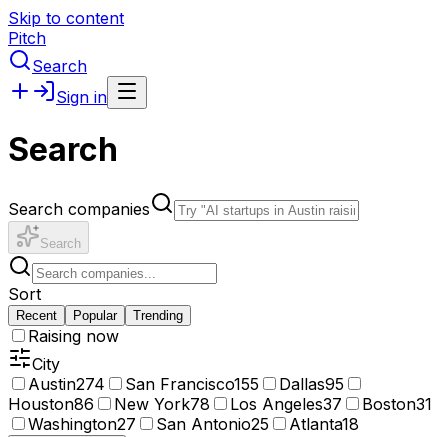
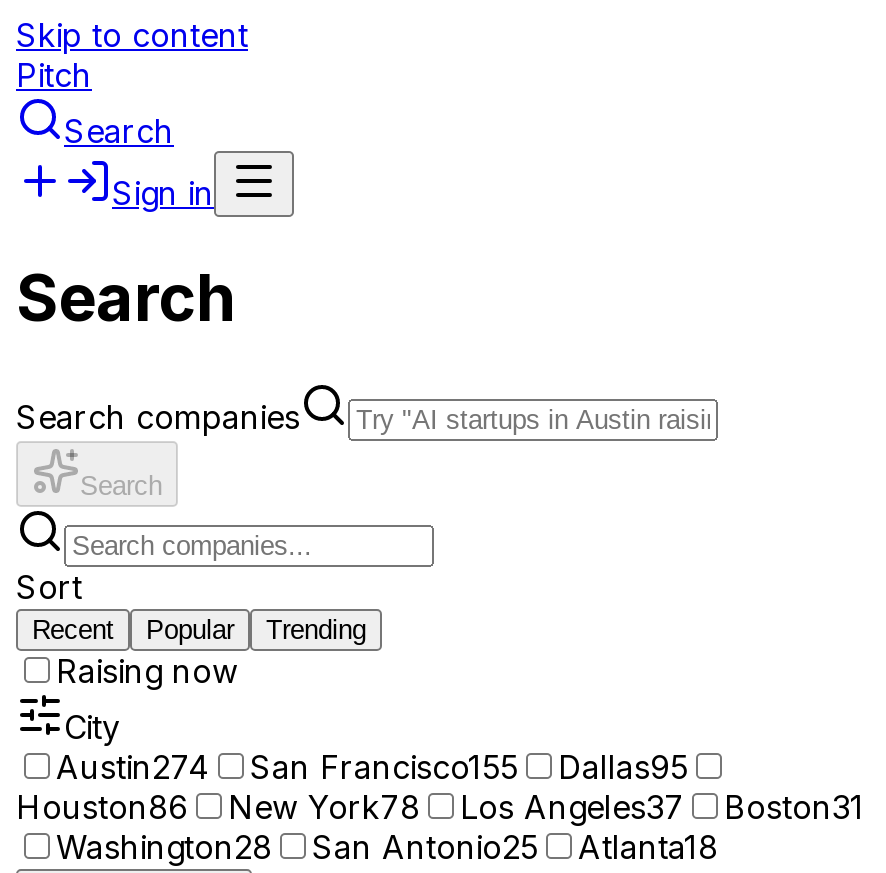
[28,414,359,434] Washington27 San Antonio25 Atlanta18 -> [56,827,718,867] Washington28 San Antonio25 Atlanta18

